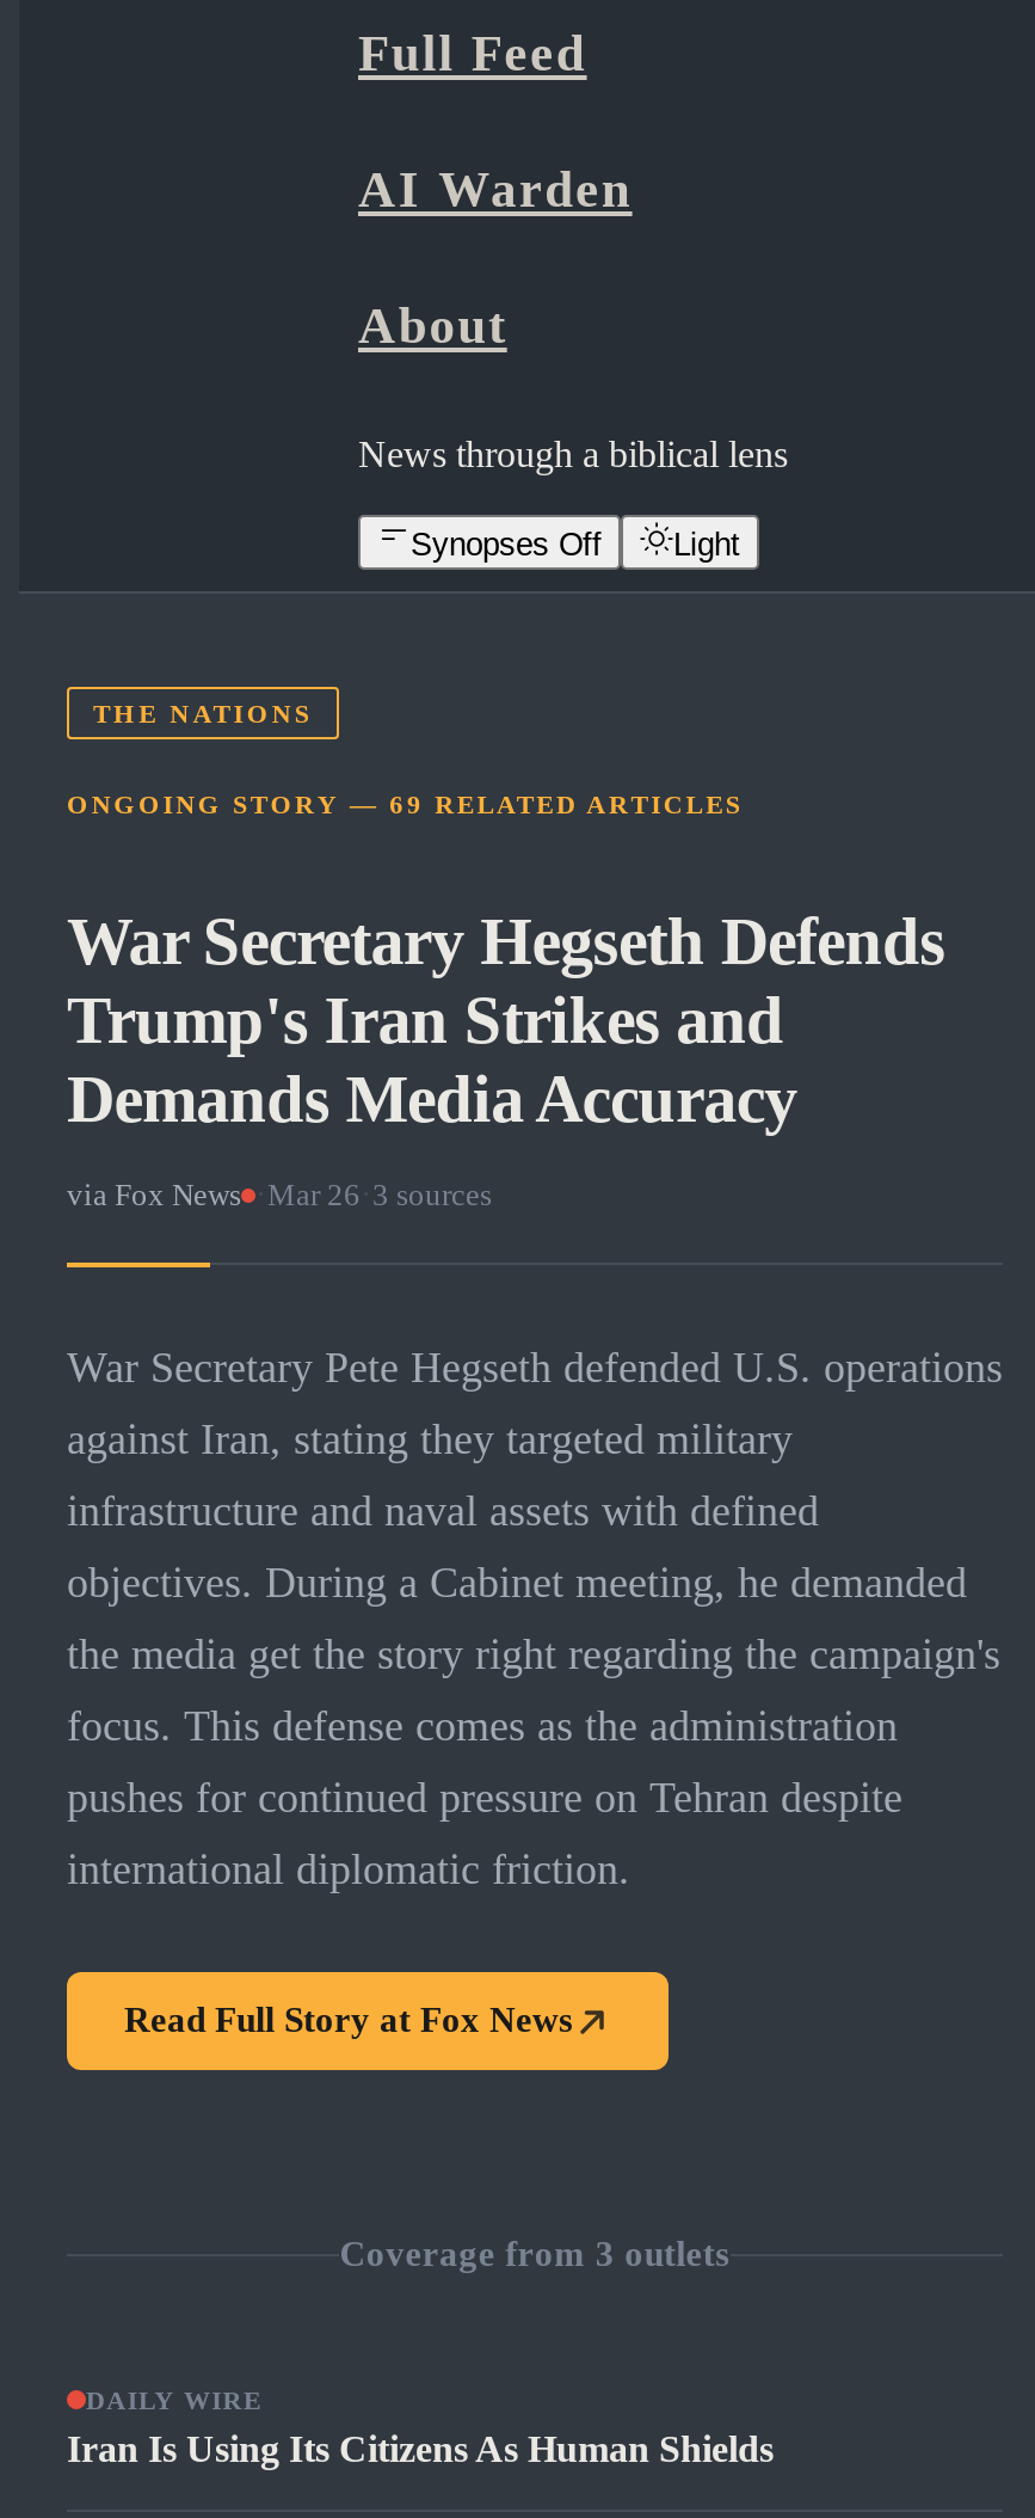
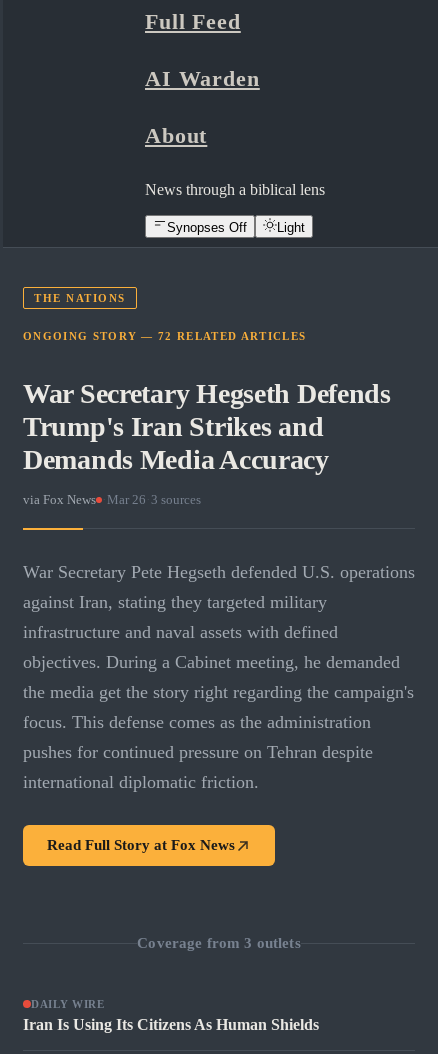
[67,790,743,819] ONGOING STORY — 69 RELATED ARTICLES -> [23,330,306,342] ONGOING STORY — 72 RELATED ARTICLES

